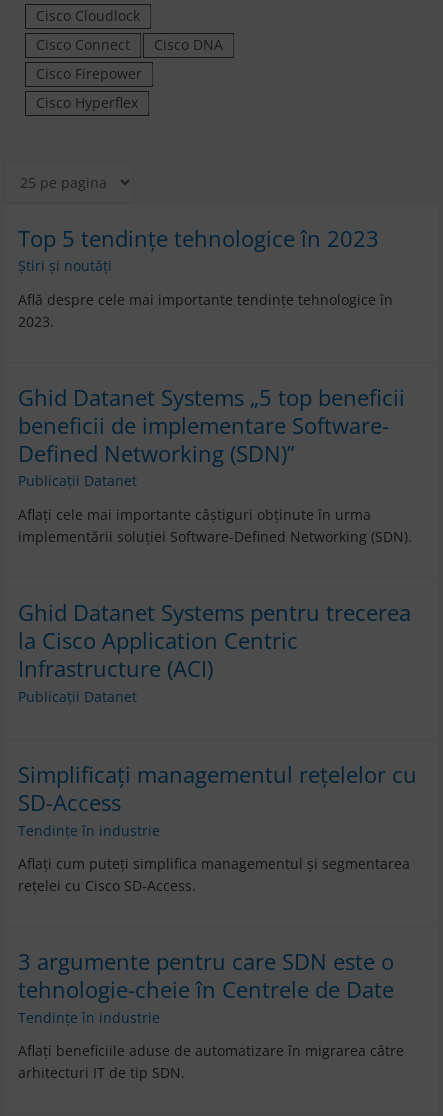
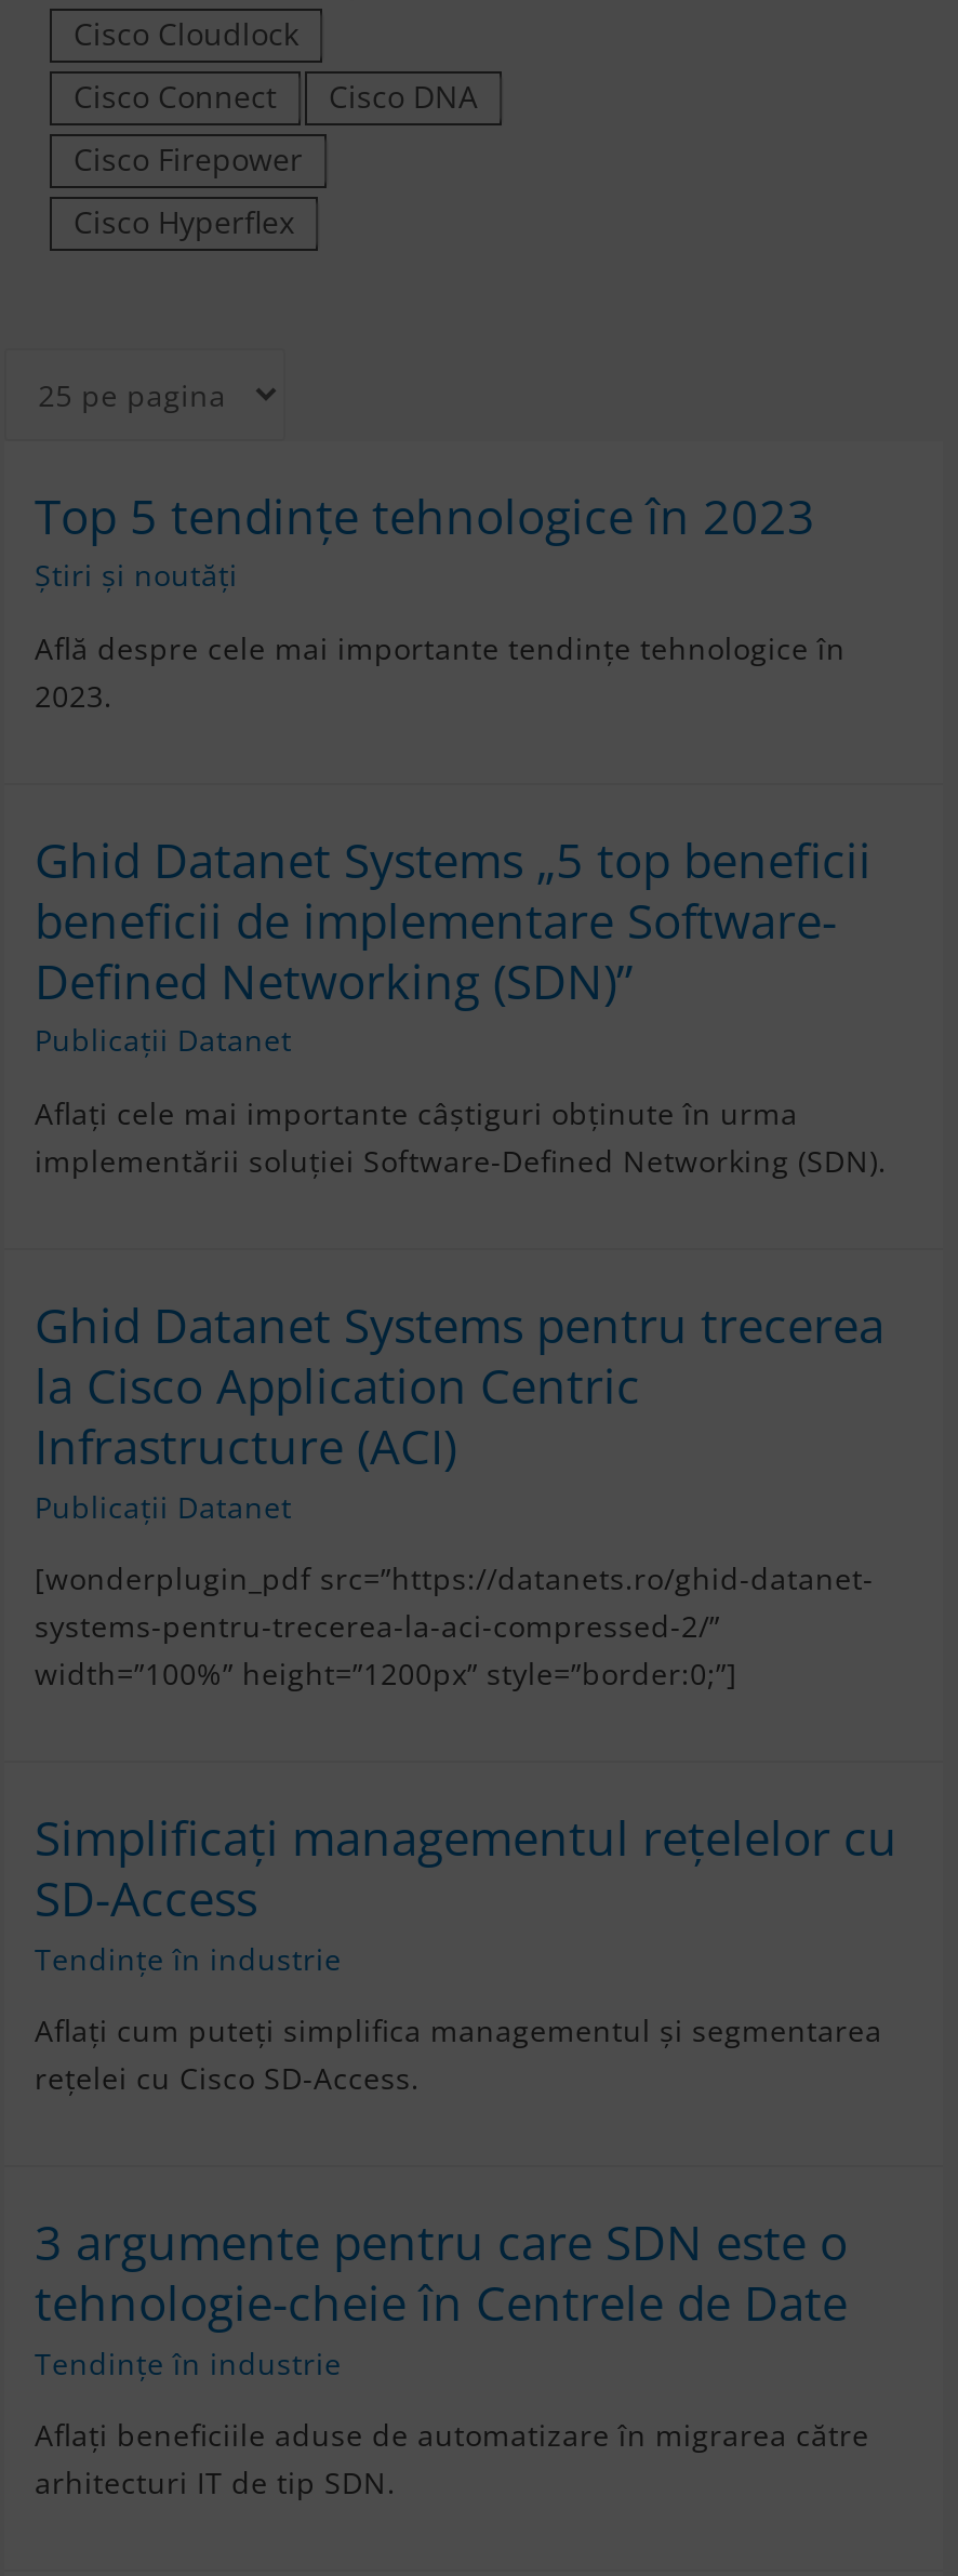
none -> [35,1558,874,1694] [wonderplugin_pdf src=”https://datanets.ro/ghid-datanet- | systems-pentru-trecerea-la-aci-compressed-2/” | width=”100%” height=”1200px” style=”border:0;”]

